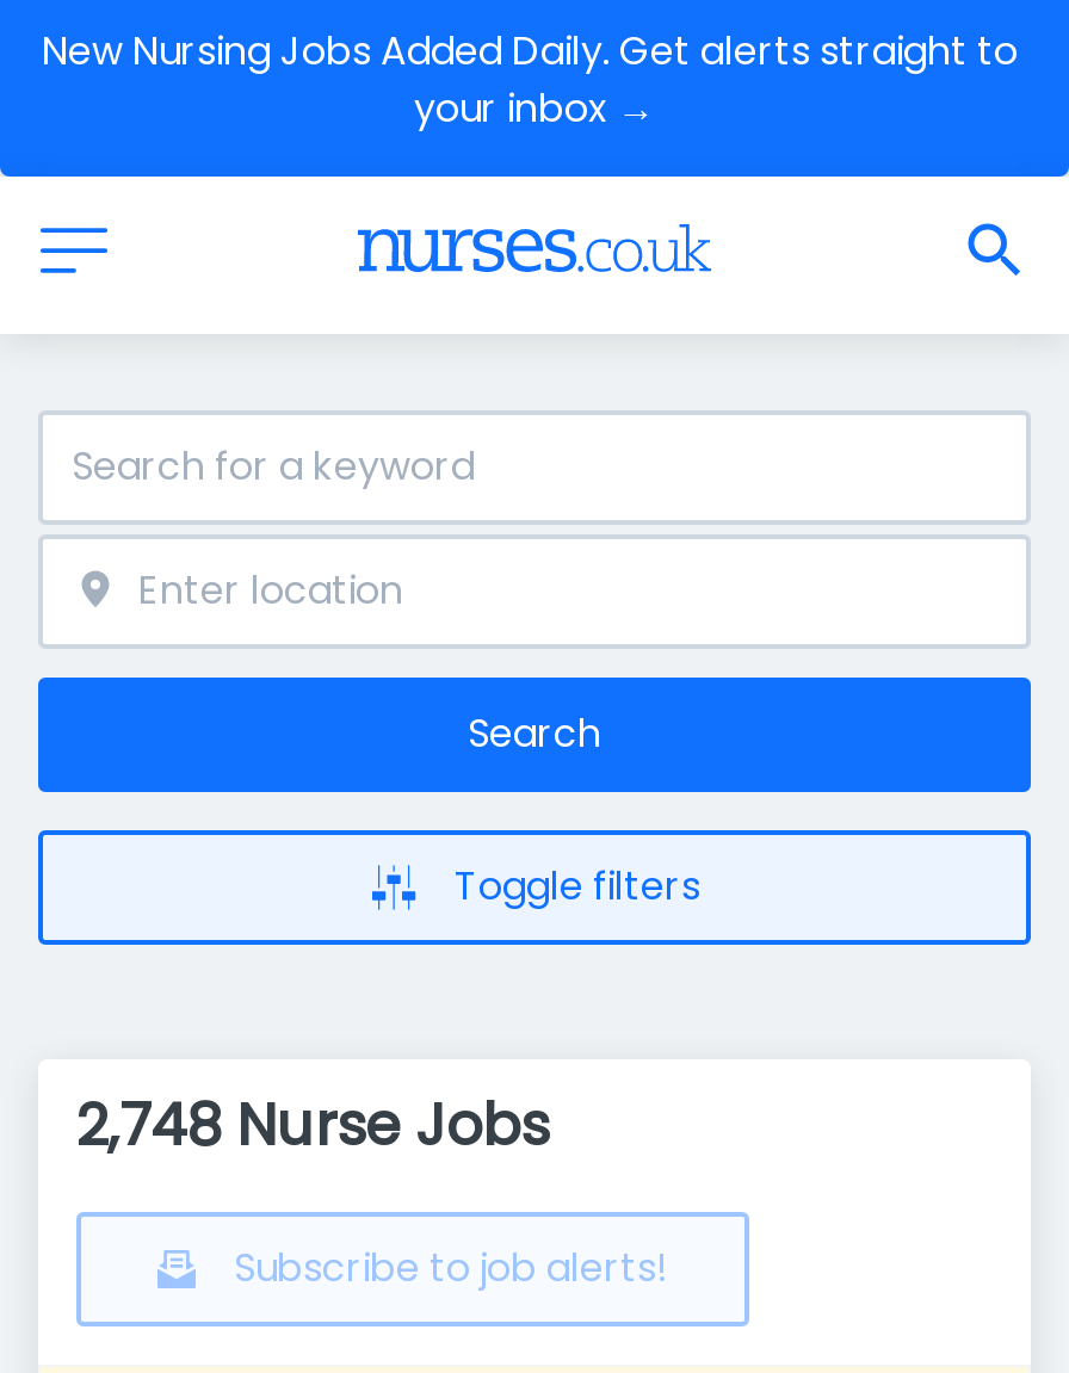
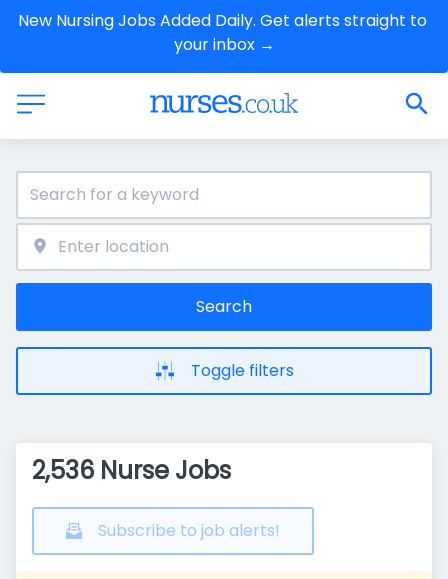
[76,1086,549,1164] 2,748 Nurse Jobs -> [32,454,231,487] 2,536 Nurse Jobs

